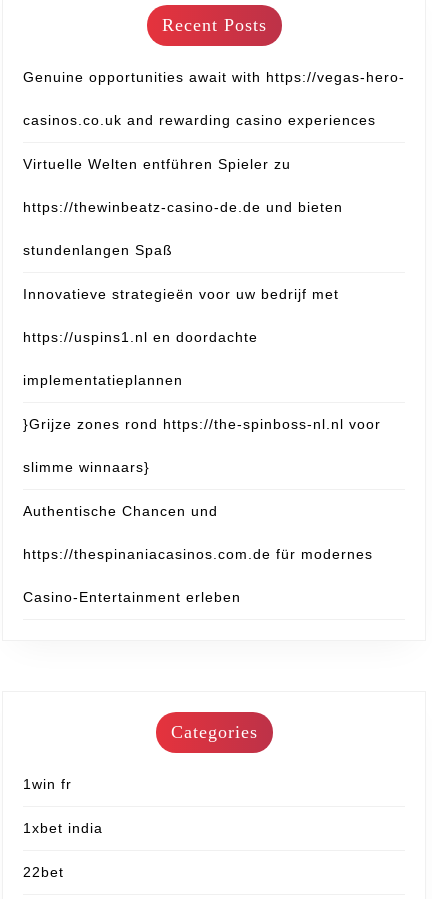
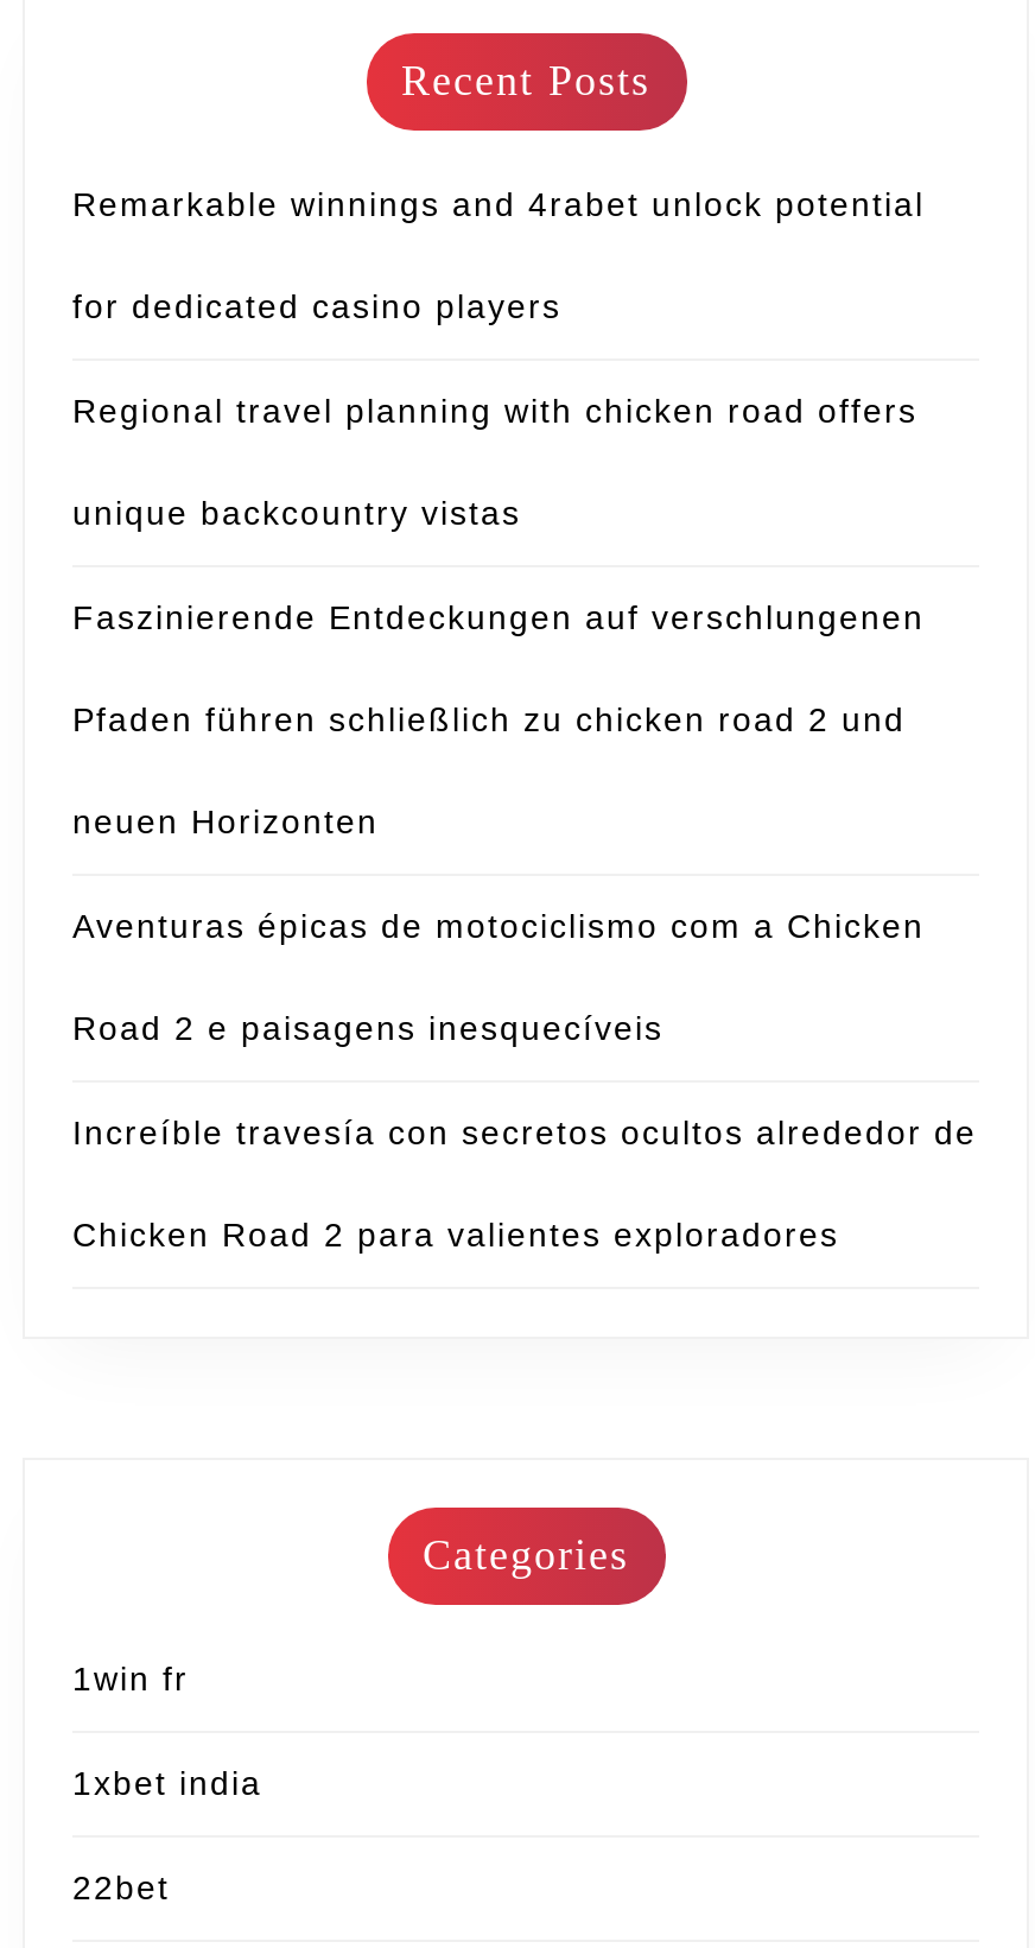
[23,69,405,605] Genuine opportunities await with https://vegas-hero- | casinos.co.uk and rewarding casino experiences | Virtuelle Welten entführen Spieler zu | https://thewinbeatz-casino-de.de und bieten | stundenlangen Spaß | Innovatieve strategieën voor uw bedrijf met | https://uspins1.nl en doordachte | implementatieplannen | }Grijze zones rond https://the-spinboss-nl.nl voor | slimme winnaars} | Authentische Chancen und | https://thespinaniacasinos.com.de für modernes | Casino-Entertainment erleben -> [72,186,977,1255] Remarkable winnings and 4rabet unlock potential | for dedicated casino players | Regional travel planning with chicken road offers | unique backcountry vistas | Faszinierende Entdeckungen auf verschlungenen | Pfaden führen schließlich zu chicken road 2 und | neuen Horizonten | Aventuras épicas de motociclismo com a Chicken | Road 2 e paisagens inesquecíveis | Increíble travesía con secretos ocultos alrededor de | Chicken Road 2 para valientes exploradores

